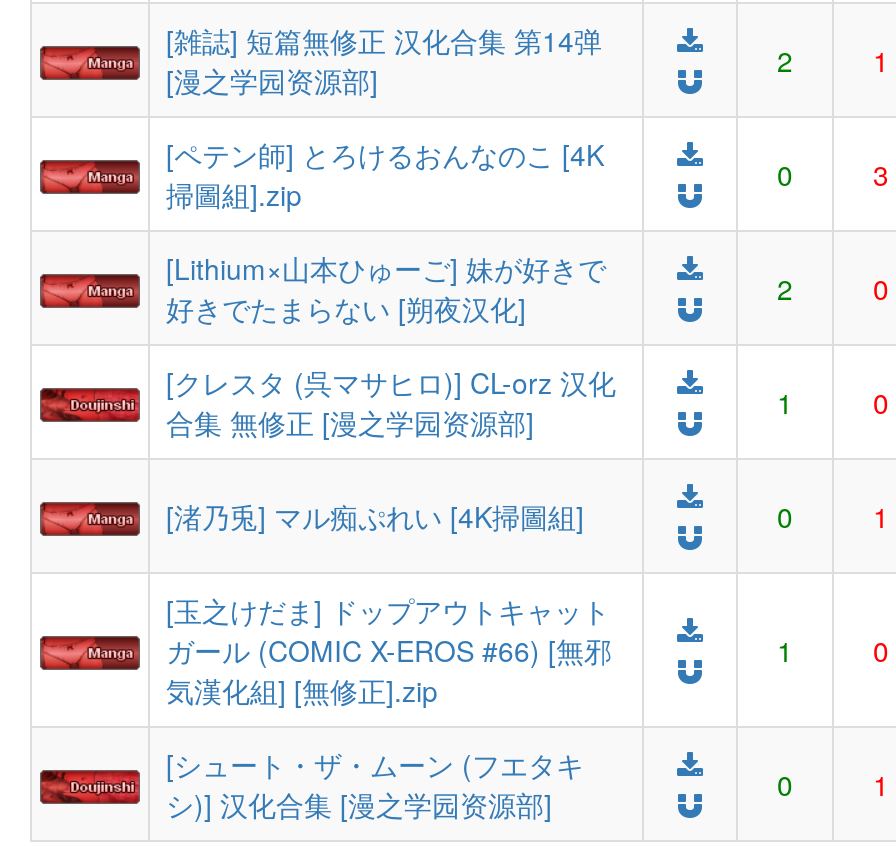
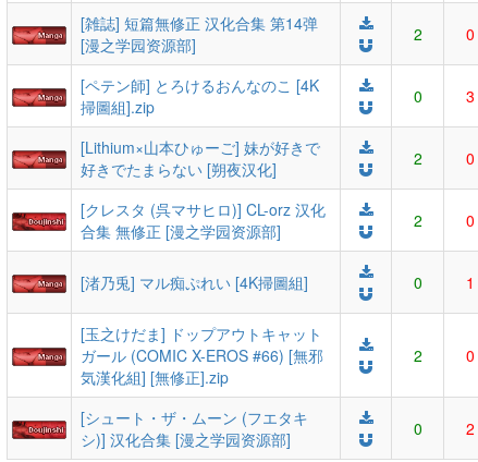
[777,40,889,80] 2 1 -> [413,23,474,45] 2 0
[777,382,889,422] 1 0 -> [413,209,474,231] 2 0
[777,630,889,670] 1 0 -> [413,344,474,366] 2 0
[777,764,889,804] 0 1 -> [413,417,474,439] 0 2

